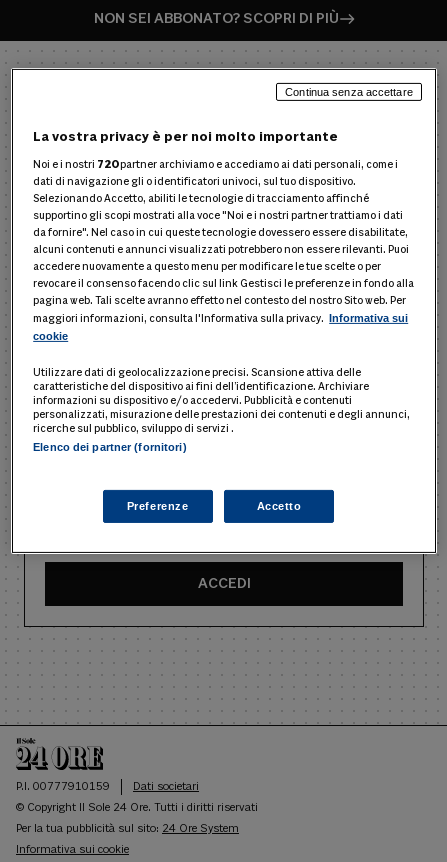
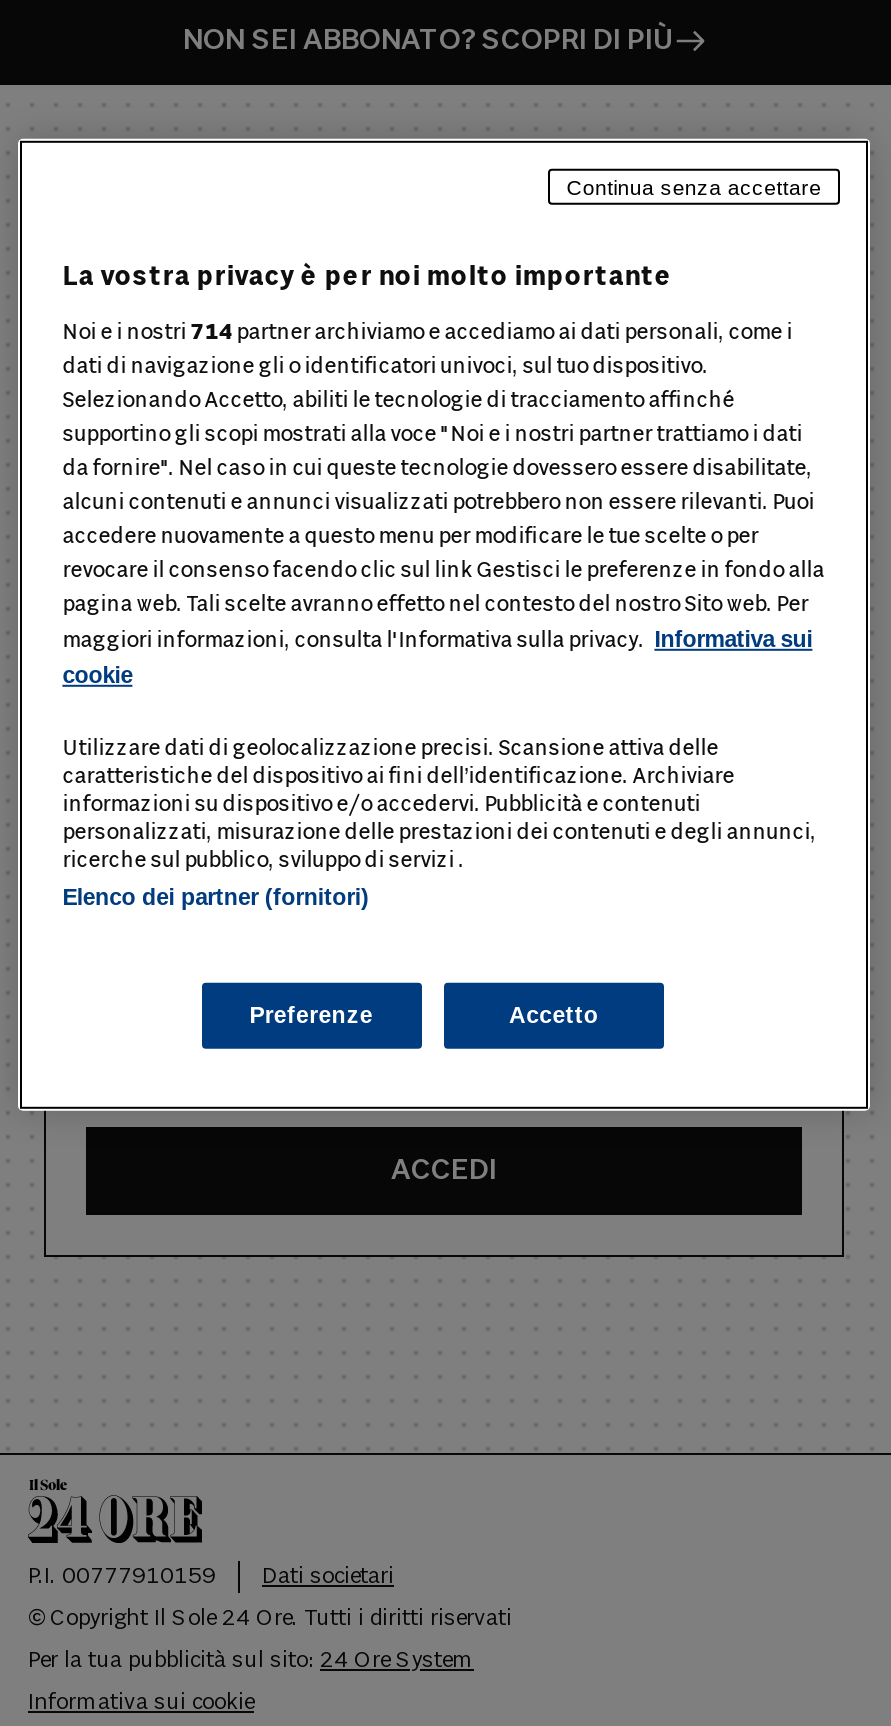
[33,158,398,172] Noi e i nostri 720 partner archiviamo e accediamo ai dati personali, come i -> [62,320,792,348] Noi e i nostri 714 partner archiviamo e accediamo ai dati personali, come i

